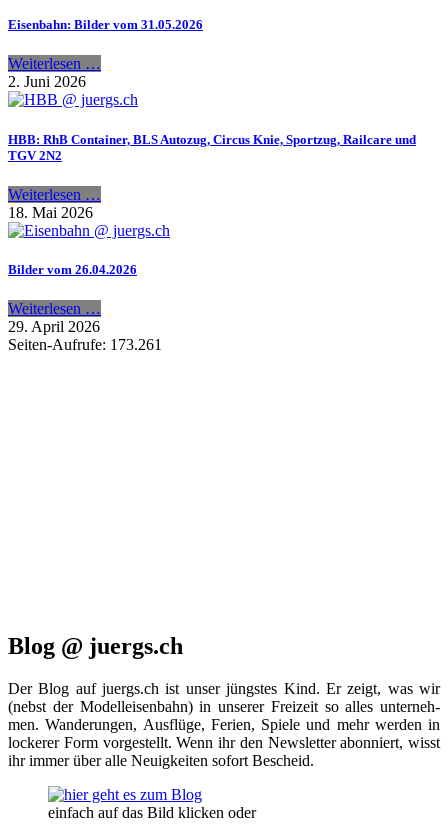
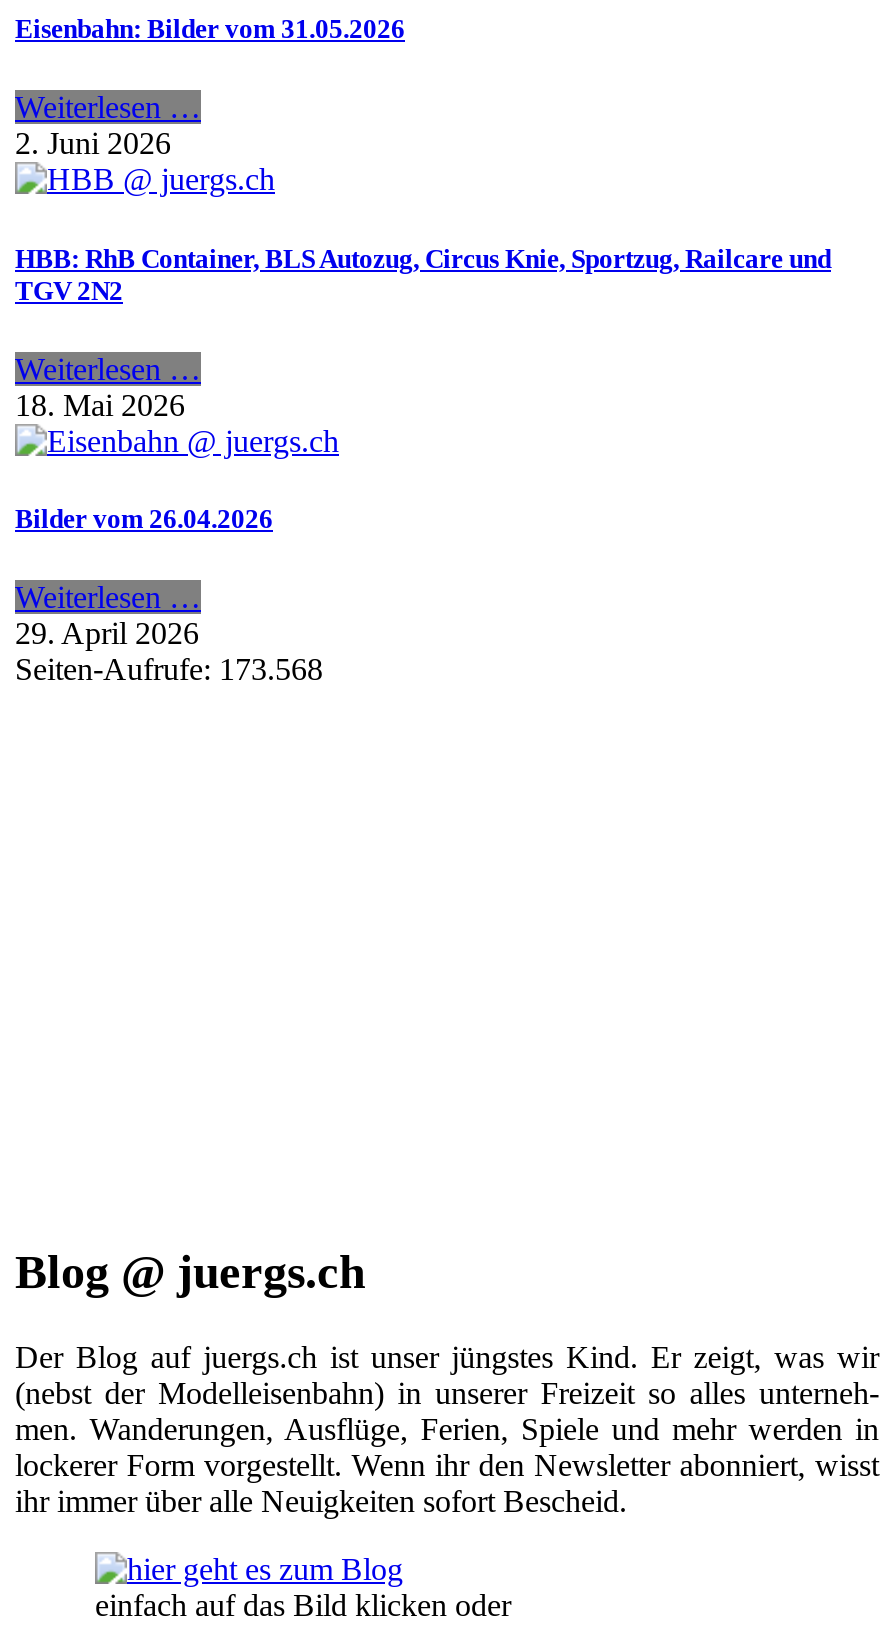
[8,336,162,353] Seiten-Aufrufe: 173.261 -> [15,652,323,686] Seiten-Aufrufe: 173.568

